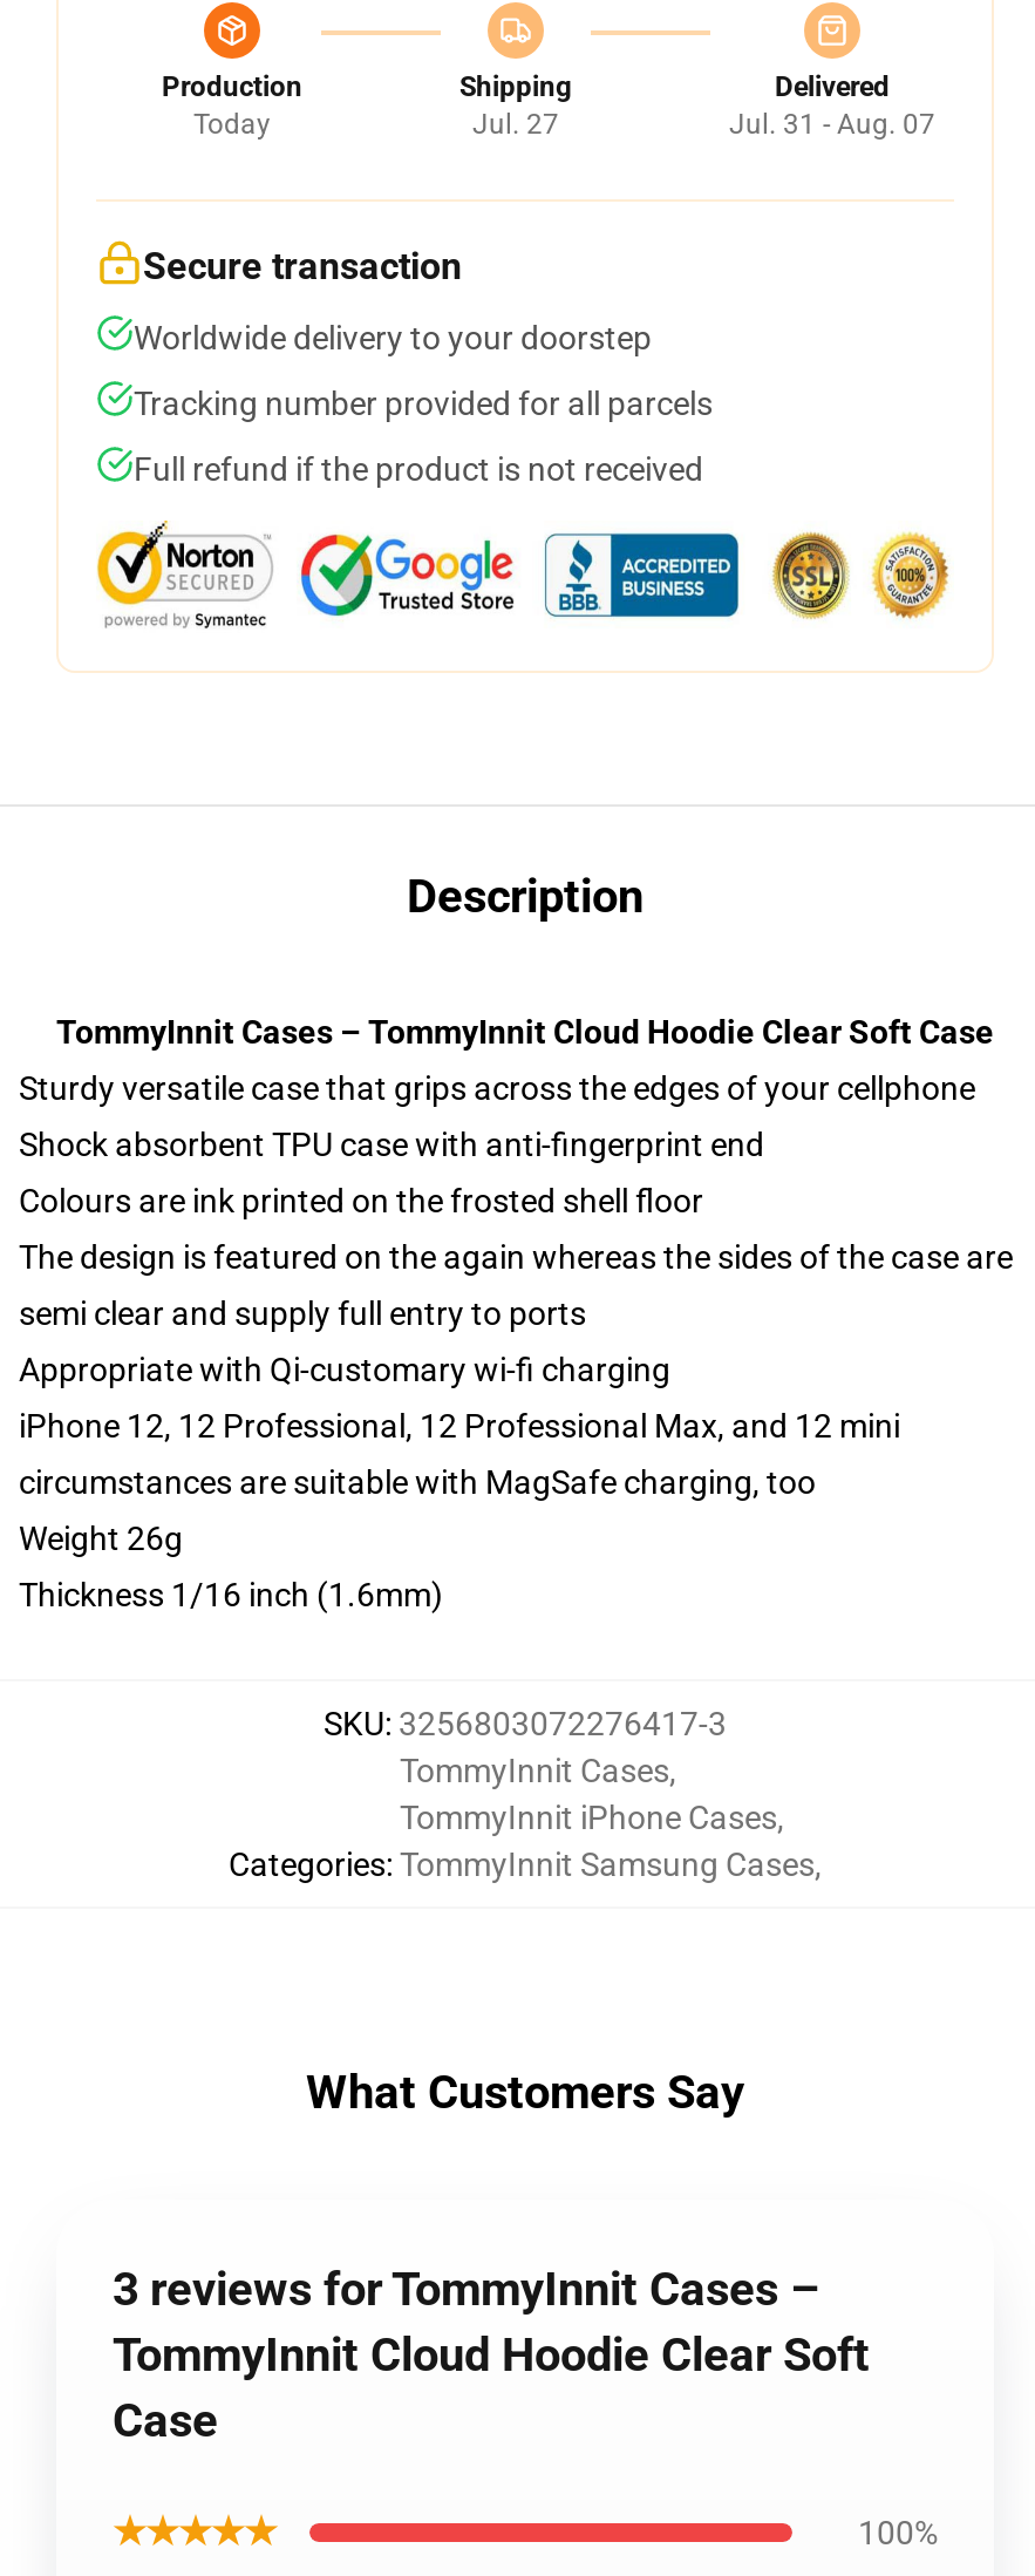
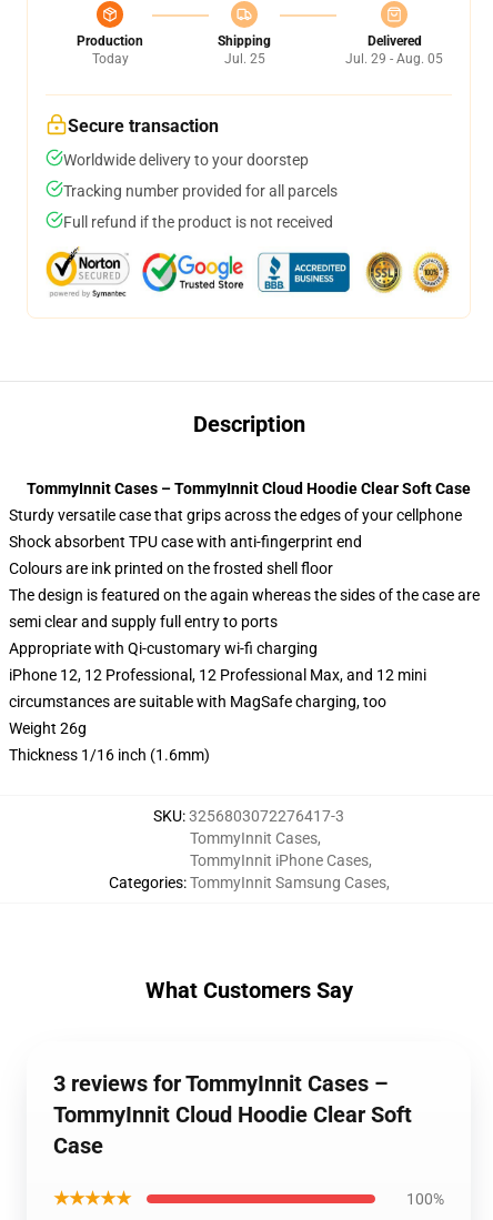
[472,108,559,141] Jul. 27 -> [224,51,265,67] Jul. 25
[729,108,935,141] Jul. 31 - Aug. 07 -> [345,51,443,67] Jul. 29 - Aug. 05

